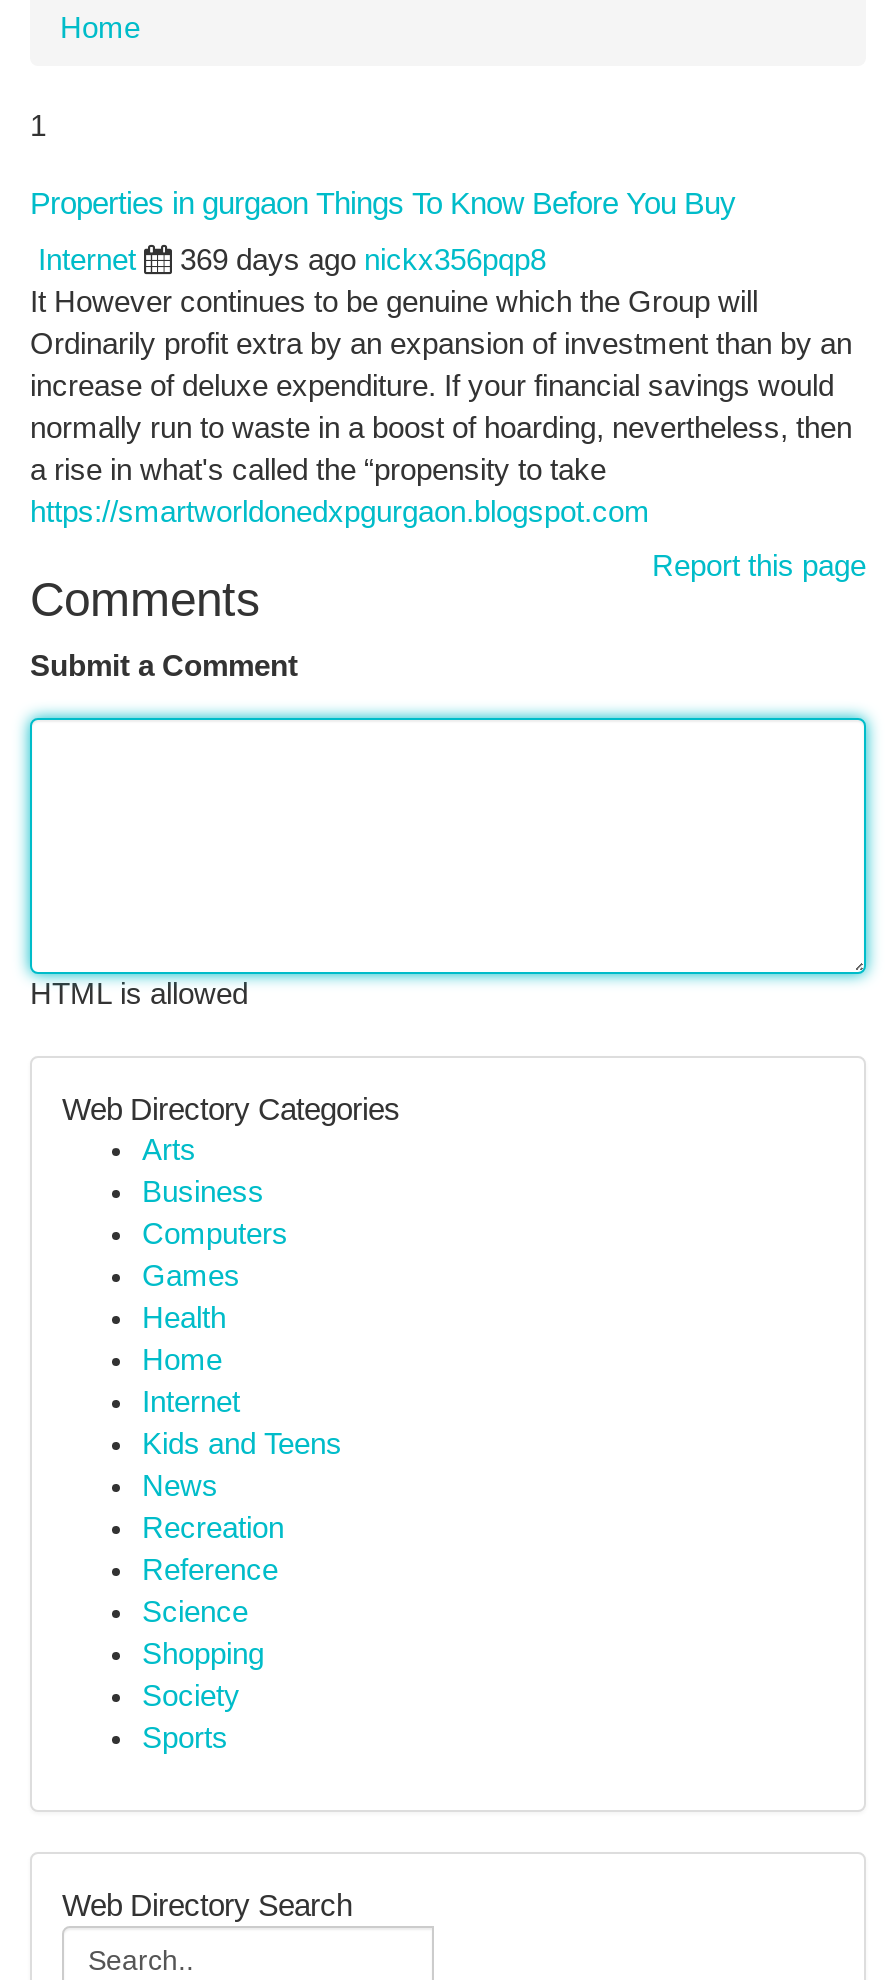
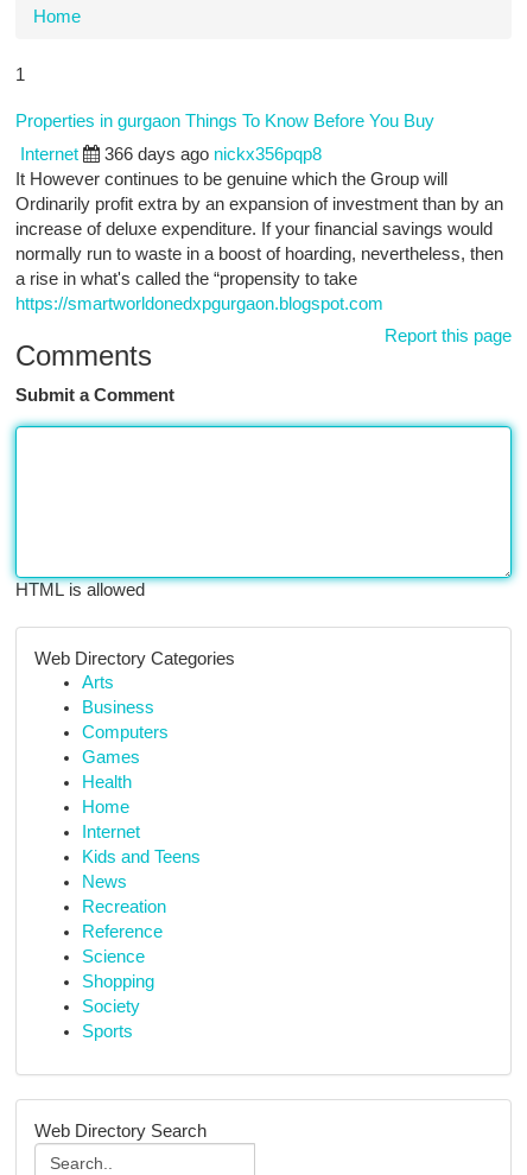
[180,244,546,276] 369 days ago nickx356pqp8 -> [104,145,322,164] 366 days ago nickx356pqp8

